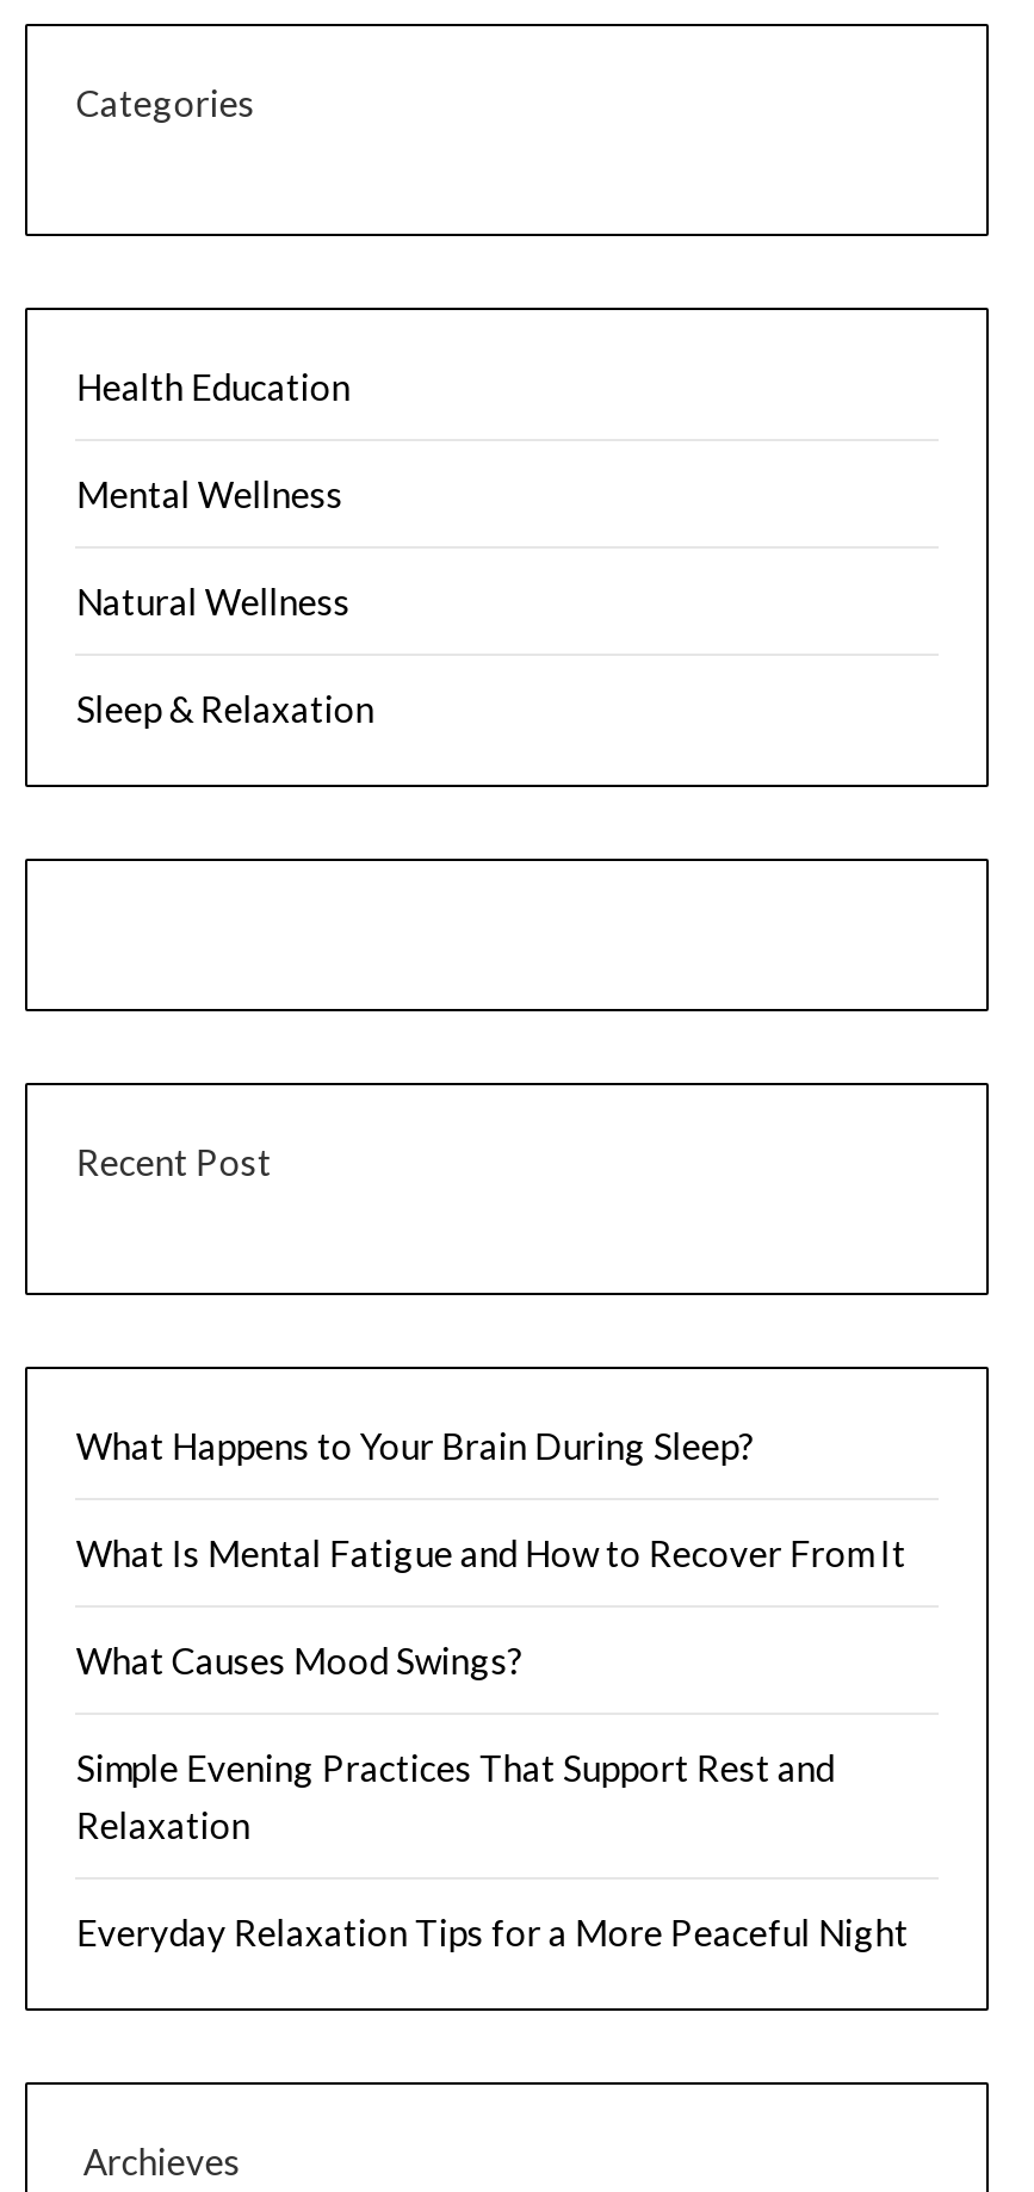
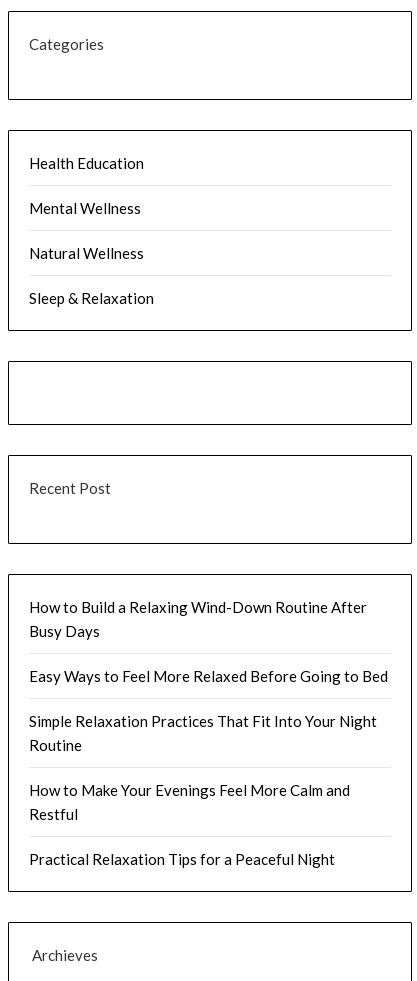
[76,1423,756,1466] What Happens to Your Brain During Sleep? -> [29,597,367,639] How to Build a Relaxing Wind-Down Routine After | Busy Days
[76,1530,906,1573] What Is Mental Fatigue and How to Recover From It -> [29,666,388,684] Easy Ways to Feel More Relaxed Before Going to Bed
[76,1637,525,1680] What Causes Mood Swings? -> [29,711,377,753] Simple Relaxation Practices That Fit Into Your Night | Routine
[76,1745,835,1845] Simple Evening Practices That Support Rest and | Relaxation -> [29,780,350,822] How to Make Your Evenings Feel More Calm and | Restful
[76,1909,909,1952] Everyday Relaxation Tips for a More Peaceful Night -> [29,849,335,867] Practical Relaxation Tips for a Peaceful Night

